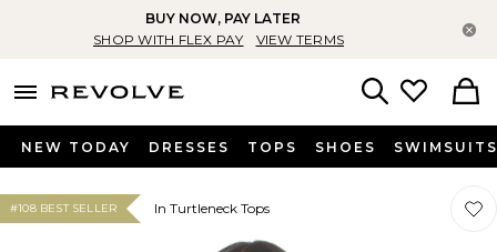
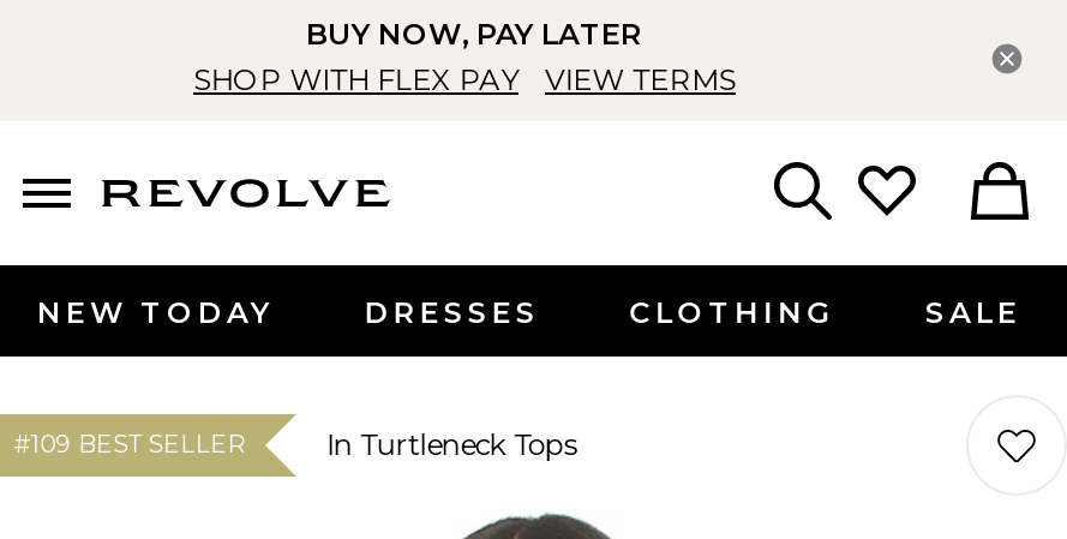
[247,139,497,155] TOPS | SHOES | SWIMSUITS -> [629,294,1021,330] CLOTHING | SALE
[10,201,117,215] #108 BEST SELLER -> [13,429,244,460] #109 BEST SELLER

